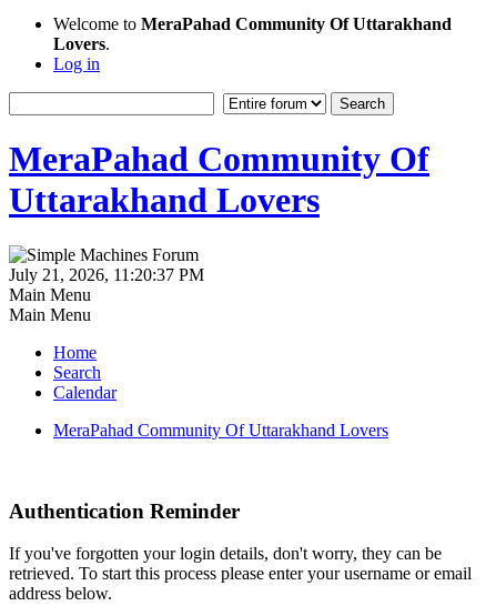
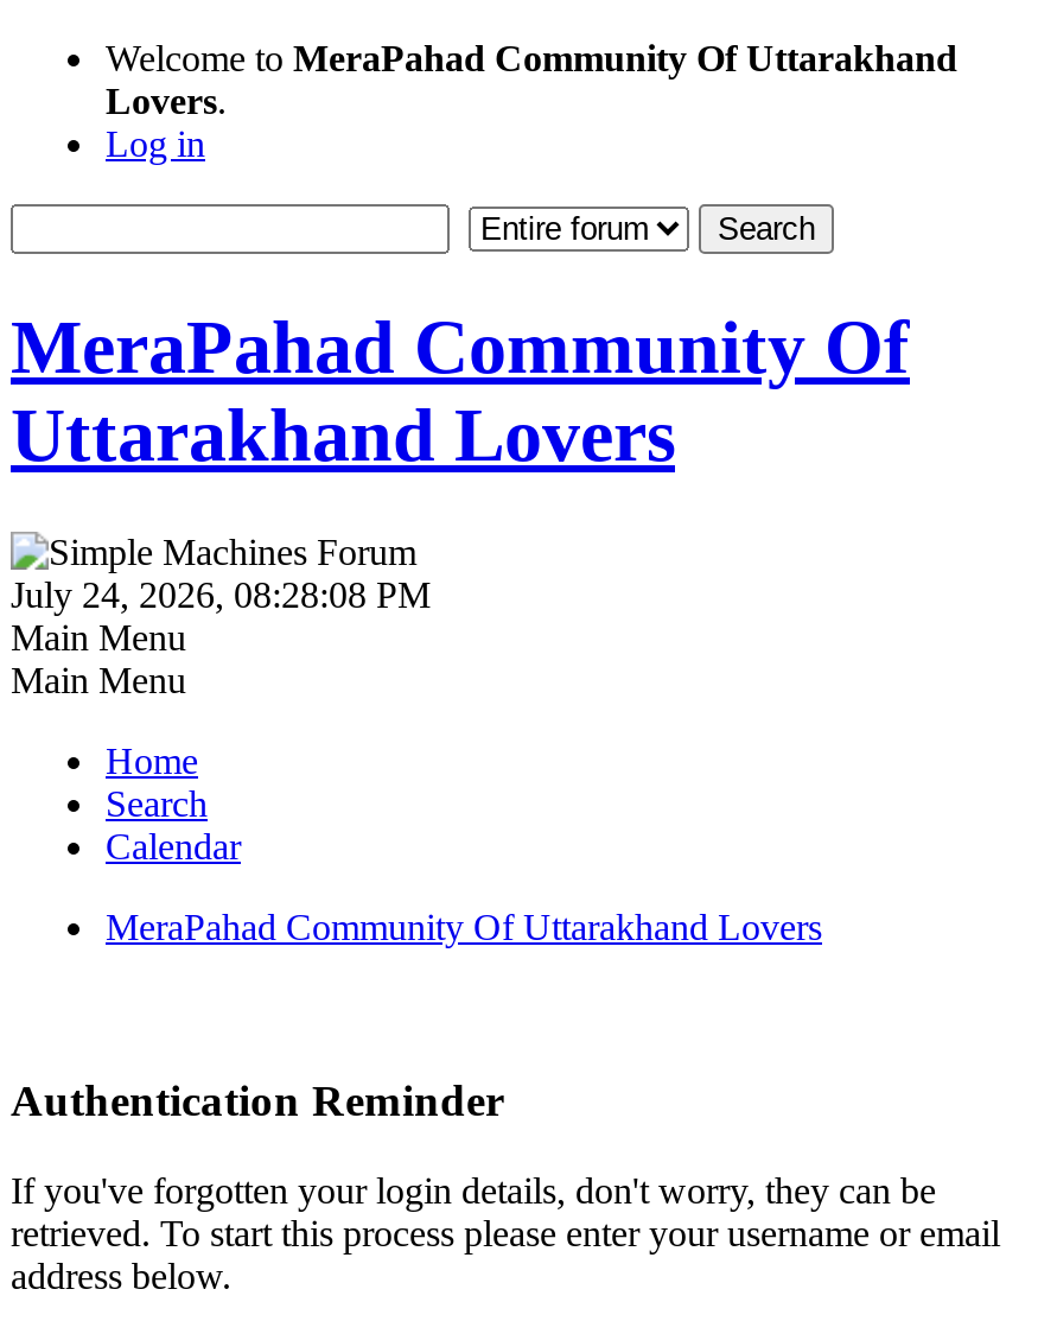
[9,265,204,284] July 21, 2026, 11:20:37 PM -> [11,574,431,615] July 24, 2026, 08:28:08 PM

